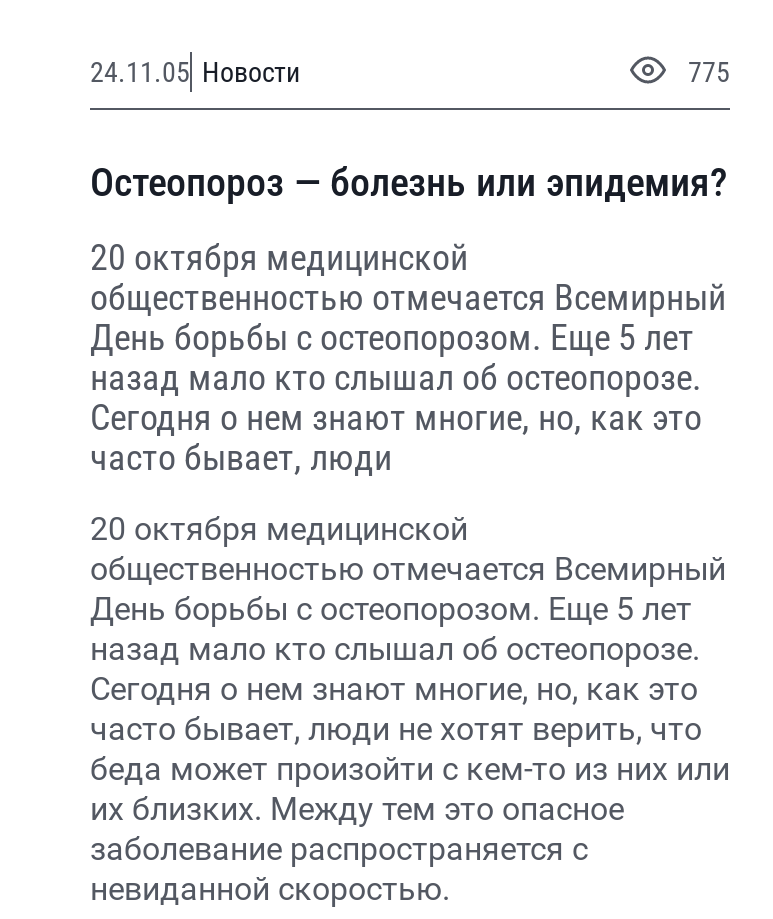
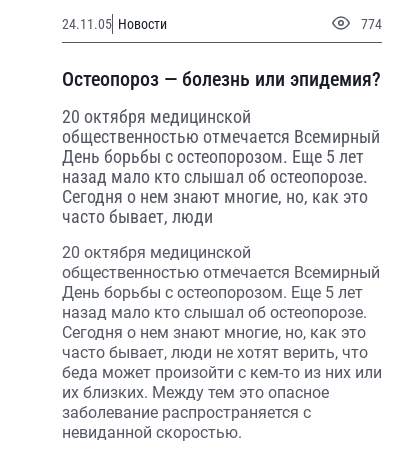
[682,56,730,88] 775 -> [358,16,382,32] 774

